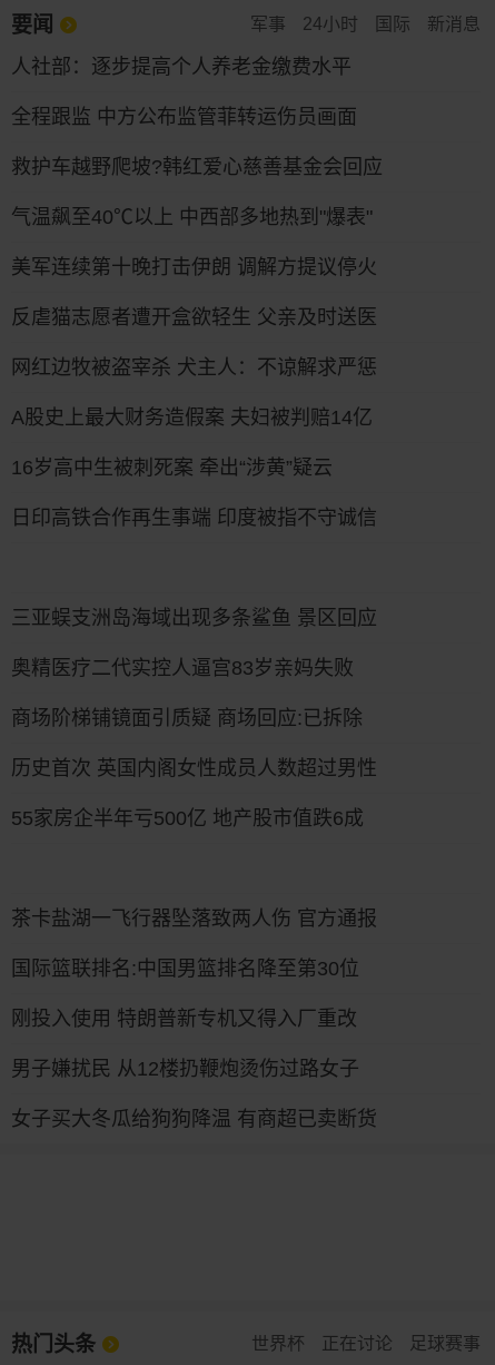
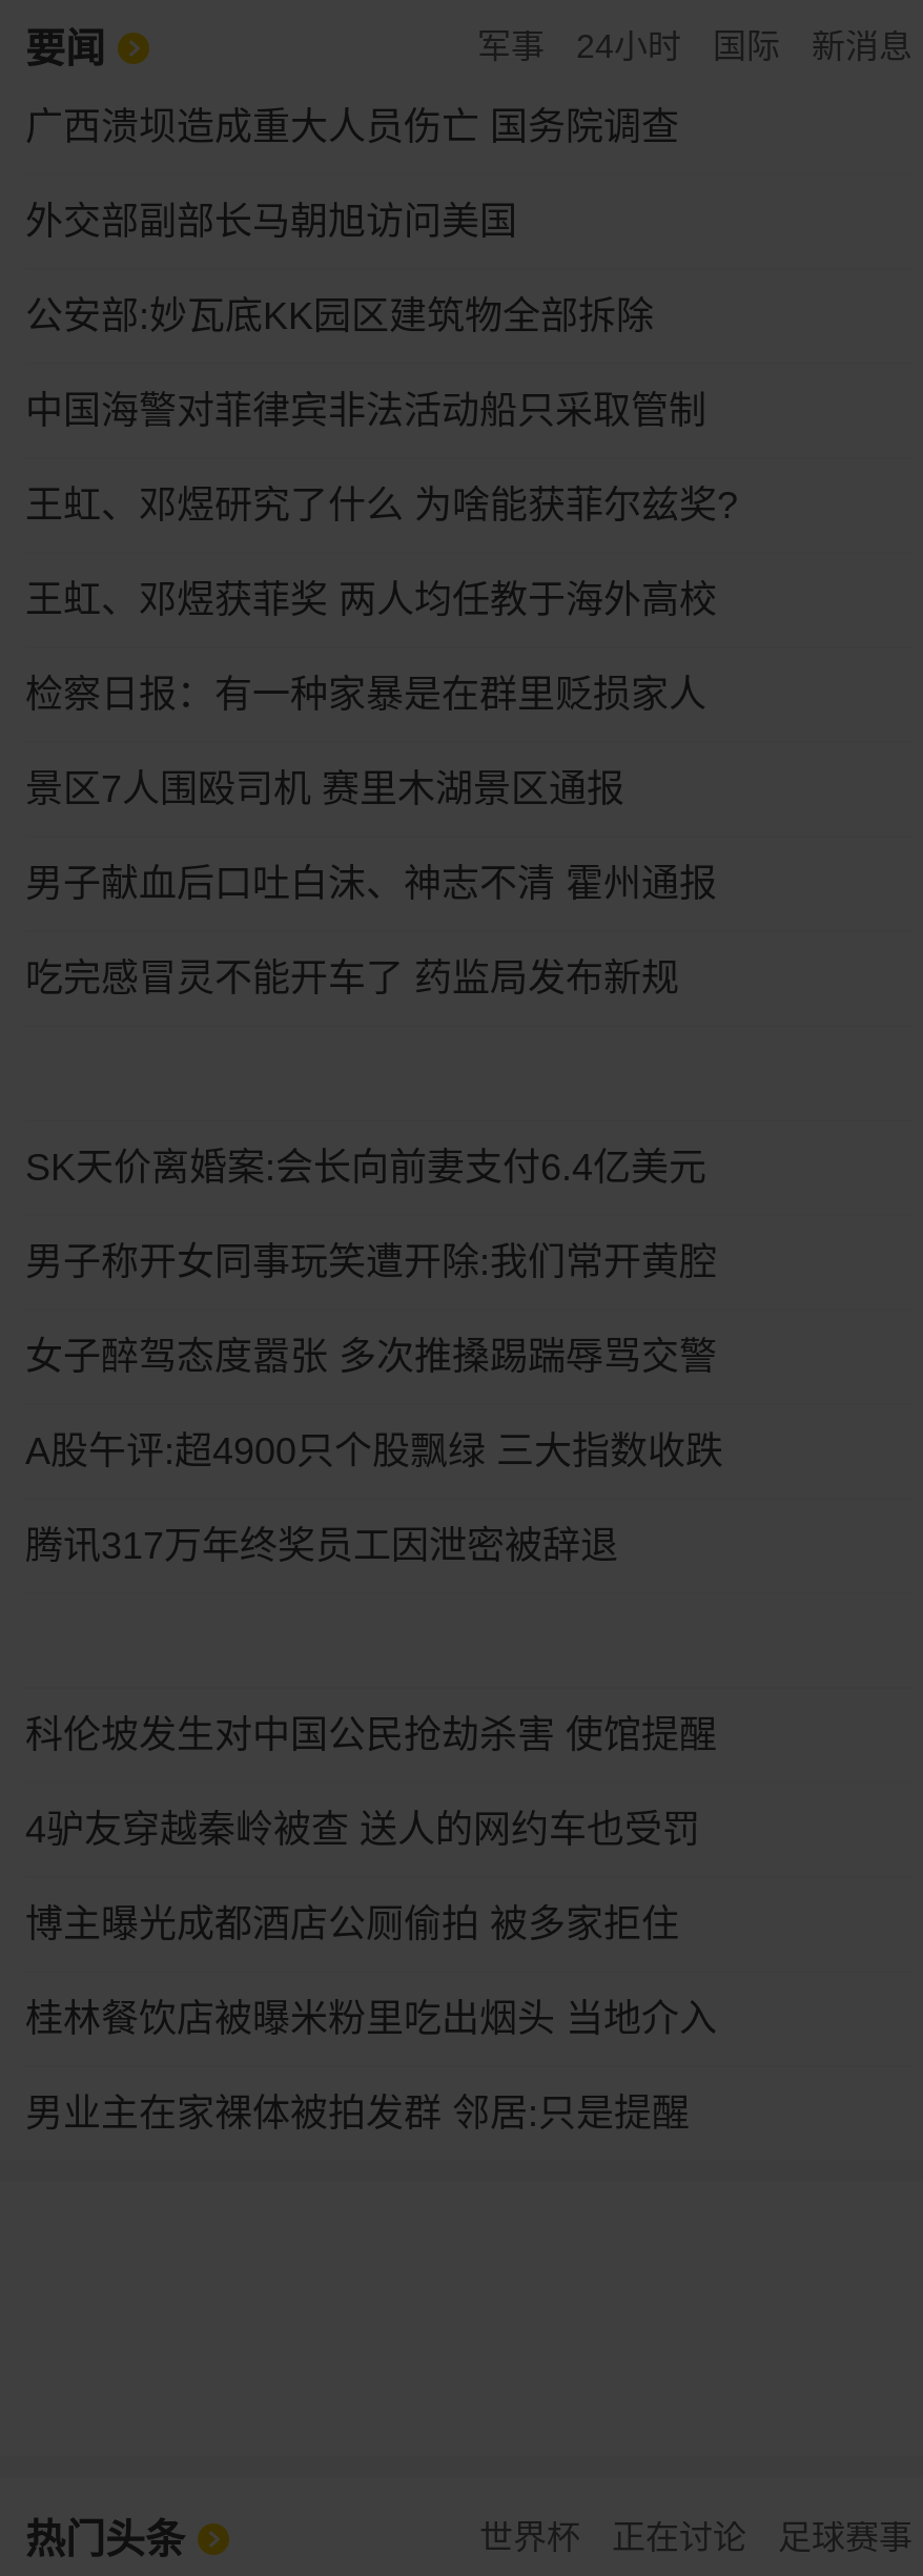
[11,56,352,78] 人社部：逐步提高个人养老金缴费水平 -> [25,106,679,148] 广西溃坝造成重大人员伤亡 国务院调查
[11,106,357,128] 全程跟监 中方公布监管菲转运伤员画面 -> [25,201,517,243] 外交部副部长马朝旭访问美国
[11,156,383,178] 救护车越野爬坡?韩红爱心慈善基金会回应 -> [25,295,654,337] 公安部:妙瓦底KK园区建筑物全部拆除
[11,206,373,228] 气温飙至40℃以上 中西部多地热到"爆表" -> [25,390,706,432] 中国海警对菲律宾非法活动船只采取管制
[11,256,377,278] 美军连续第十晚打击伊朗 调解方提议停火 -> [25,485,738,527] 王虹、邓煜研究了什么 为啥能获菲尔兹奖?
[11,306,377,328] 反虐猫志愿者遭开盒欲轻生 父亲及时送医 -> [25,579,717,621] 王虹、邓煜获菲奖 两人均任教于海外高校
[11,356,377,379] 网红边牧被盗宰杀 犬主人：不谅解求严惩 -> [25,674,706,716] 检察日报：有一种家暴是在群里贬损家人
[11,406,373,429] A股史上最大财务造假案 夫妇被判赔14亿 -> [25,768,624,810] 景区7人围殴司机 赛里木湖景区通报
[11,456,333,479] 16岁高中生被刺死案 牵出“涉黄”疑云 -> [25,863,717,905] 男子献血后口吐白沫、神志不清 霍州通报
[11,507,377,529] 日印高铁合作再生事端 印度被指不守诚信 -> [25,957,679,1000] 吃完感冒灵不能开车了 药监局发布新规
[11,607,377,629] 三亚蜈支洲岛海域出现多条鲨鱼 景区回应 -> [25,1147,706,1189] SK天价离婚案:会长向前妻支付6.4亿美元
[11,657,354,679] 奥精医疗二代实控人逼宫83岁亲妈失败 -> [25,1241,717,1283] 男子称开女同事玩笑遭开除:我们常开黄腔
[11,707,363,729] 商场阶梯铺镜面引质疑 商场回应:已拆除 -> [25,1336,717,1378] 女子醉驾态度嚣张 多次推搡踢踹辱骂交警
[11,757,377,779] 历史首次 英国内阁女性成员人数超过男性 -> [25,1430,723,1472] A股午评:超4900只个股飘绿 三大指数收跌
[11,807,364,829] 55家房企半年亏500亿 地产股市值跌6成 -> [25,1525,618,1567] 腾讯317万年终奖员工因泄密被辞退
[11,907,377,930] 茶卡盐湖一飞行器坠落致两人伤 官方通报 -> [25,1714,717,1756] 科伦坡发生对中国公民抢劫杀害 使馆提醒
[11,958,359,980] 国际篮联排名:中国男篮排名降至第30位 -> [25,1809,700,1851] 4驴友穿越秦岭被查 送人的网约车也受罚
[11,1008,357,1030] 刚投入使用 特朗普新专机又得入厂重改 -> [25,1903,679,1945] 博主曝光成都酒店公厕偷拍 被多家拒住
[11,1058,359,1080] 男子嫌扰民 从12楼扔鞭炮烫伤过路女子 -> [25,1998,717,2040] 桂林餐饮店被曝米粉里吃出烟头 当地介入
[11,1108,377,1130] 女子买大冬瓜给狗狗降温 有商超已卖断货 -> [25,2093,690,2135] 男业主在家裸体被拍发群 邻居:只是提醒

